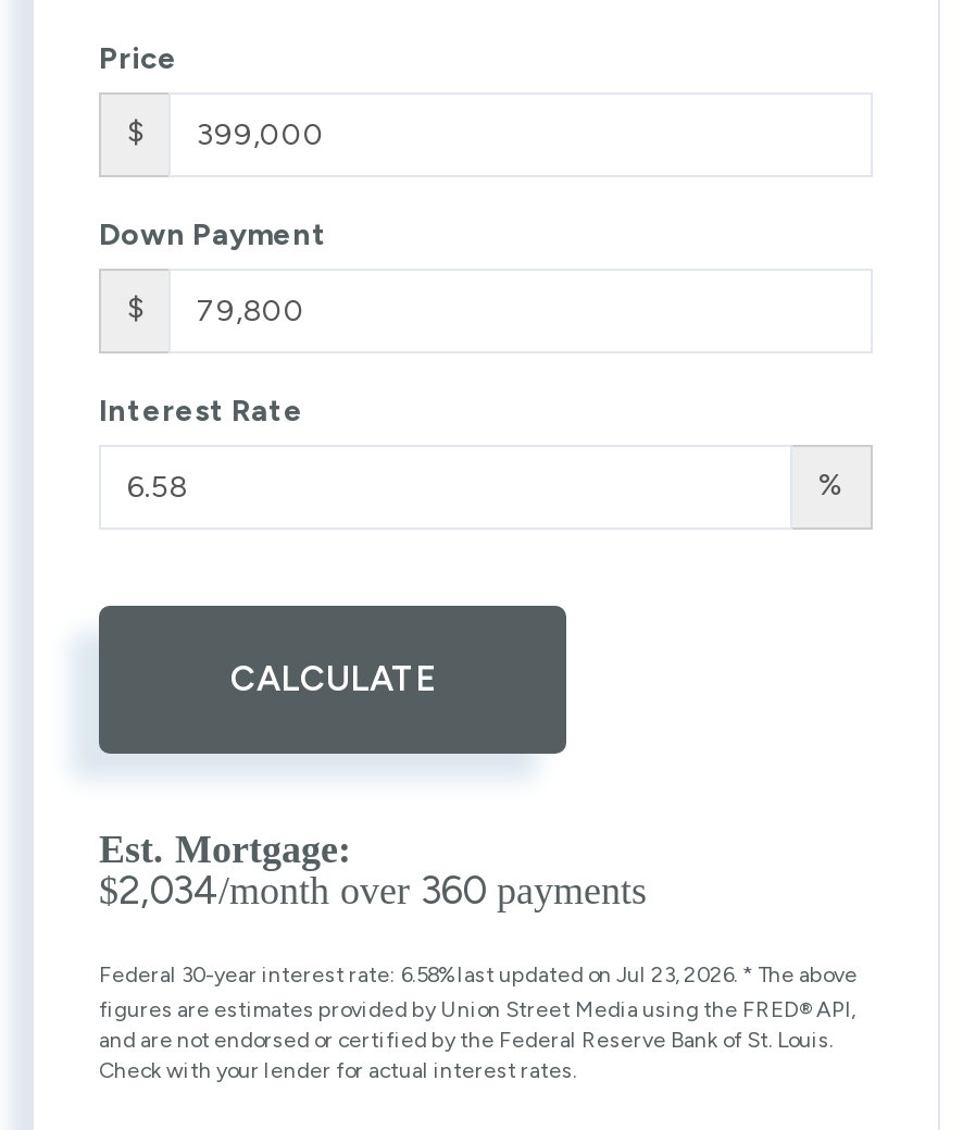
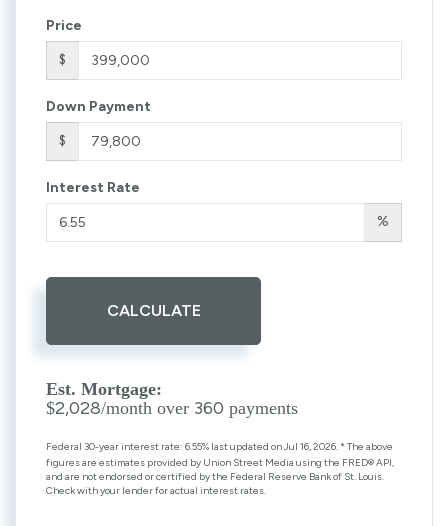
[99,867,647,915] $2,034/month over 360 payments -> [46,397,298,419] $2,028/month over 360 payments
[99,961,858,989] Federal 30-year interest rate: 6.58% last updated on Jul 23, 2026. * The above -> [46,440,393,453] Federal 30-year interest rate: 6.55% last updated on Jul 16, 2026. * The above

